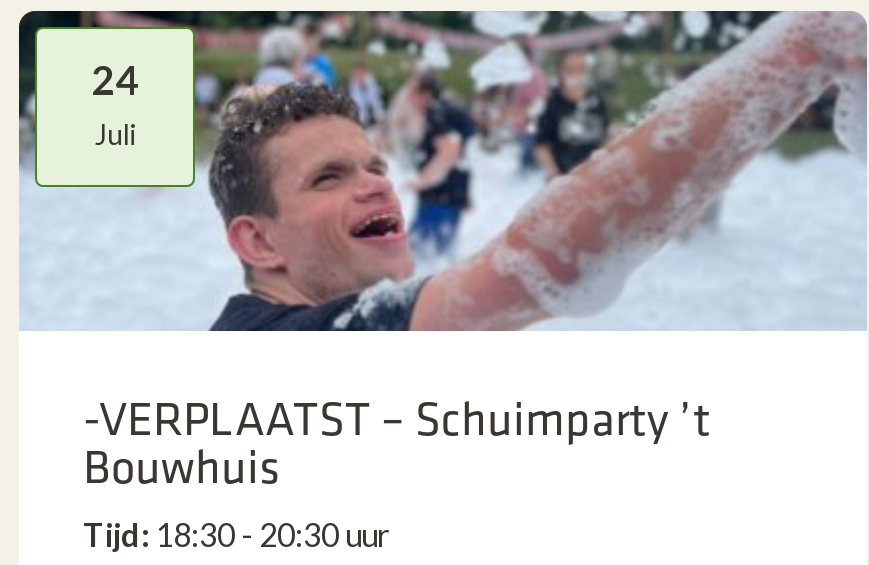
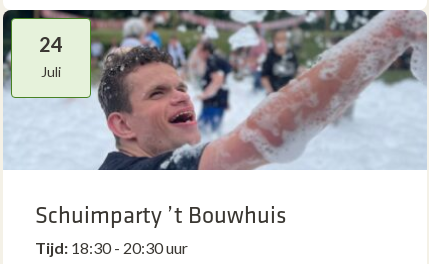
[83,385,711,501] -VERPLAATST – Schuimparty ’t | Bouwhuis -> [35,199,287,229] Schuimparty ’t Bouwhuis

